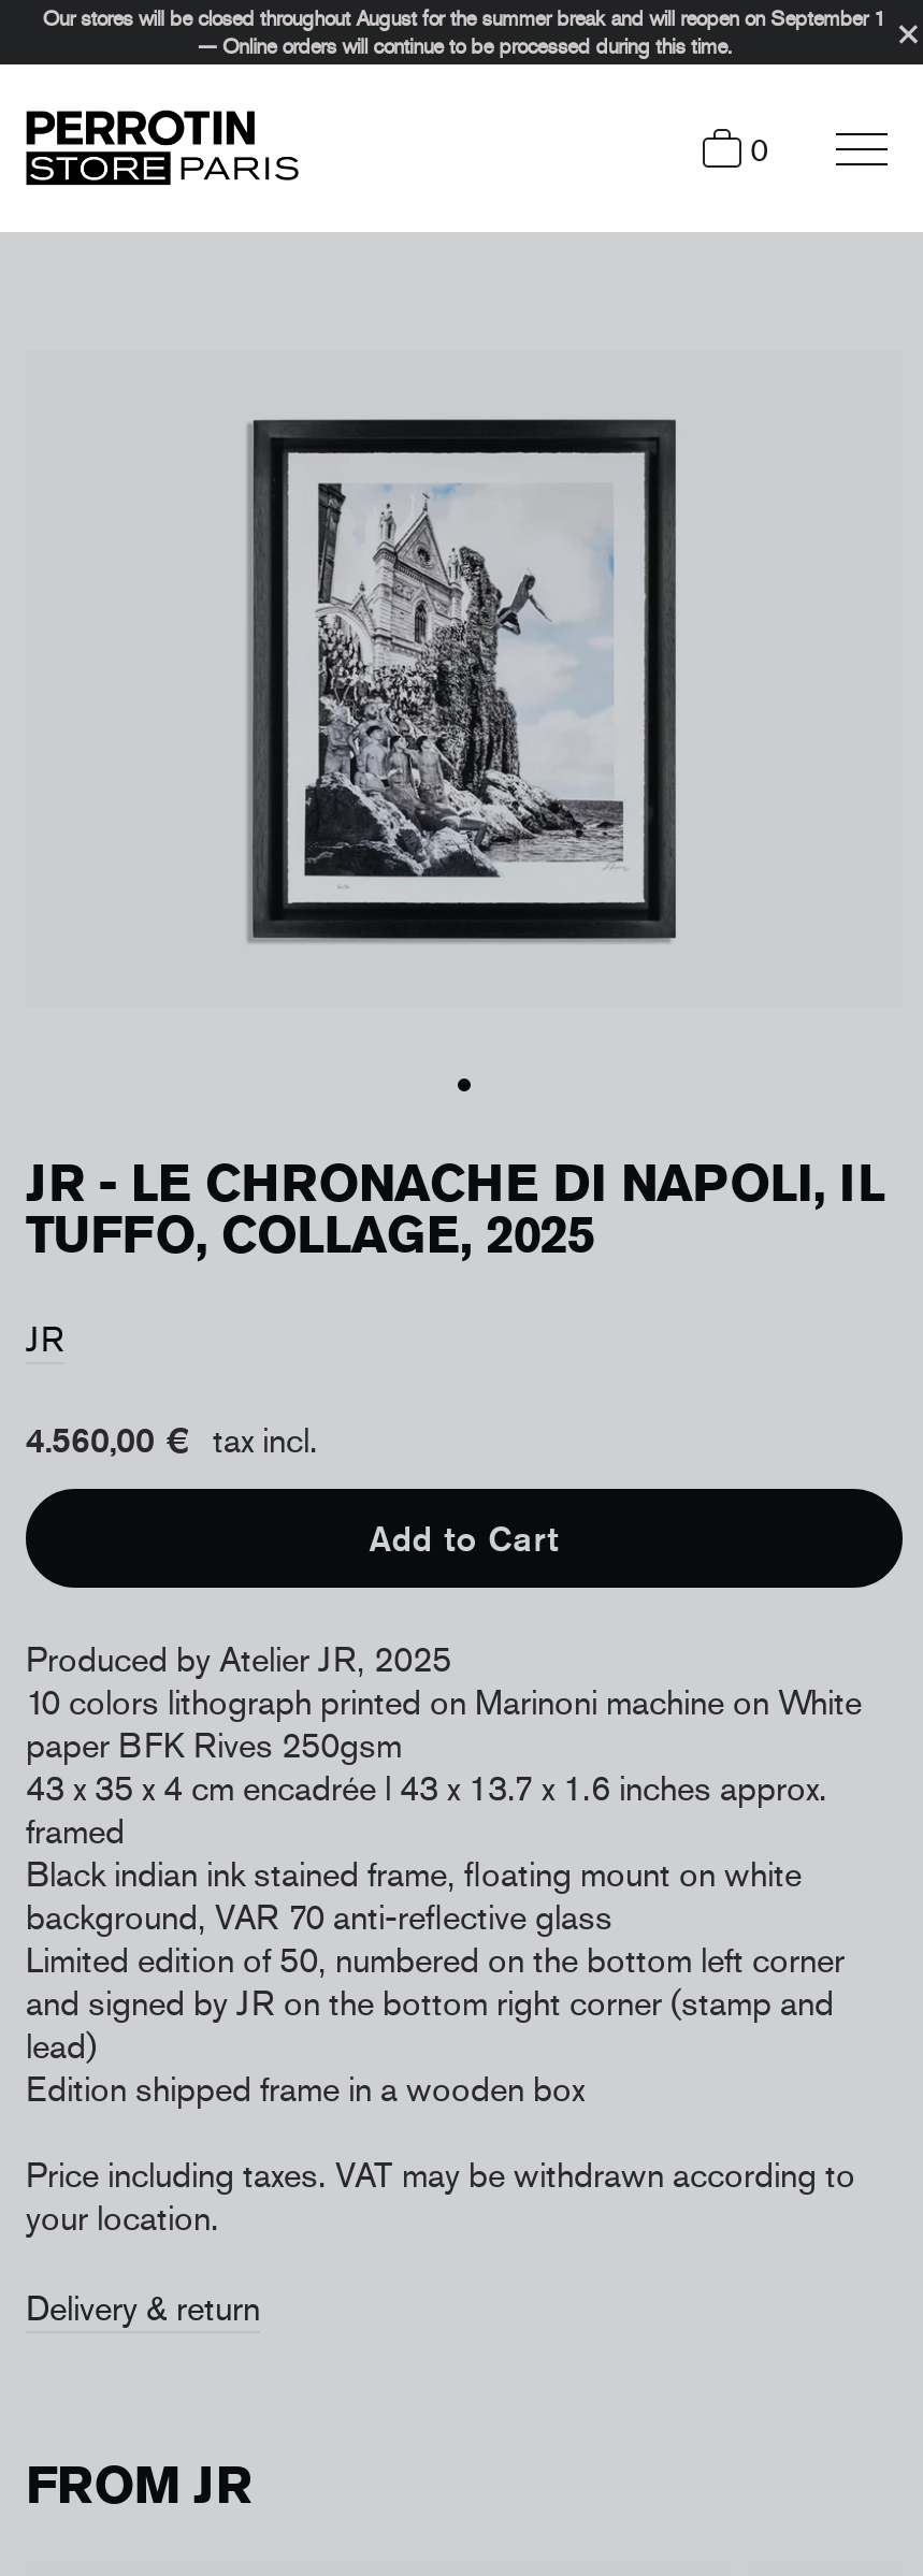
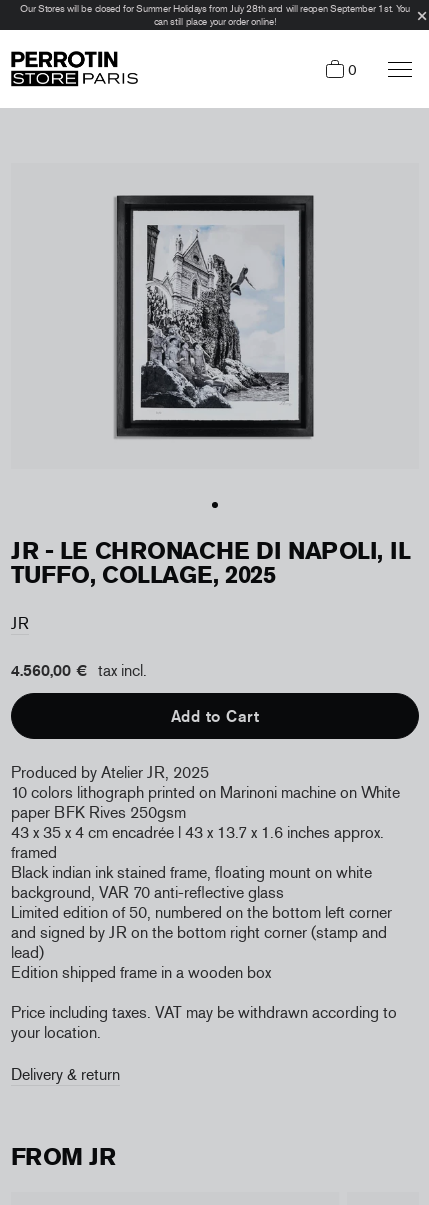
[42,4,886,60] Our stores will be closed throughout August for the summer break and will reopen on September 1 | — Online orders will continue to be processed during this time. -> [20,2,410,28] Our Stores will be closed for Summer Holidays from July 28th and will reopen September 1st. You | can still place your order online!

